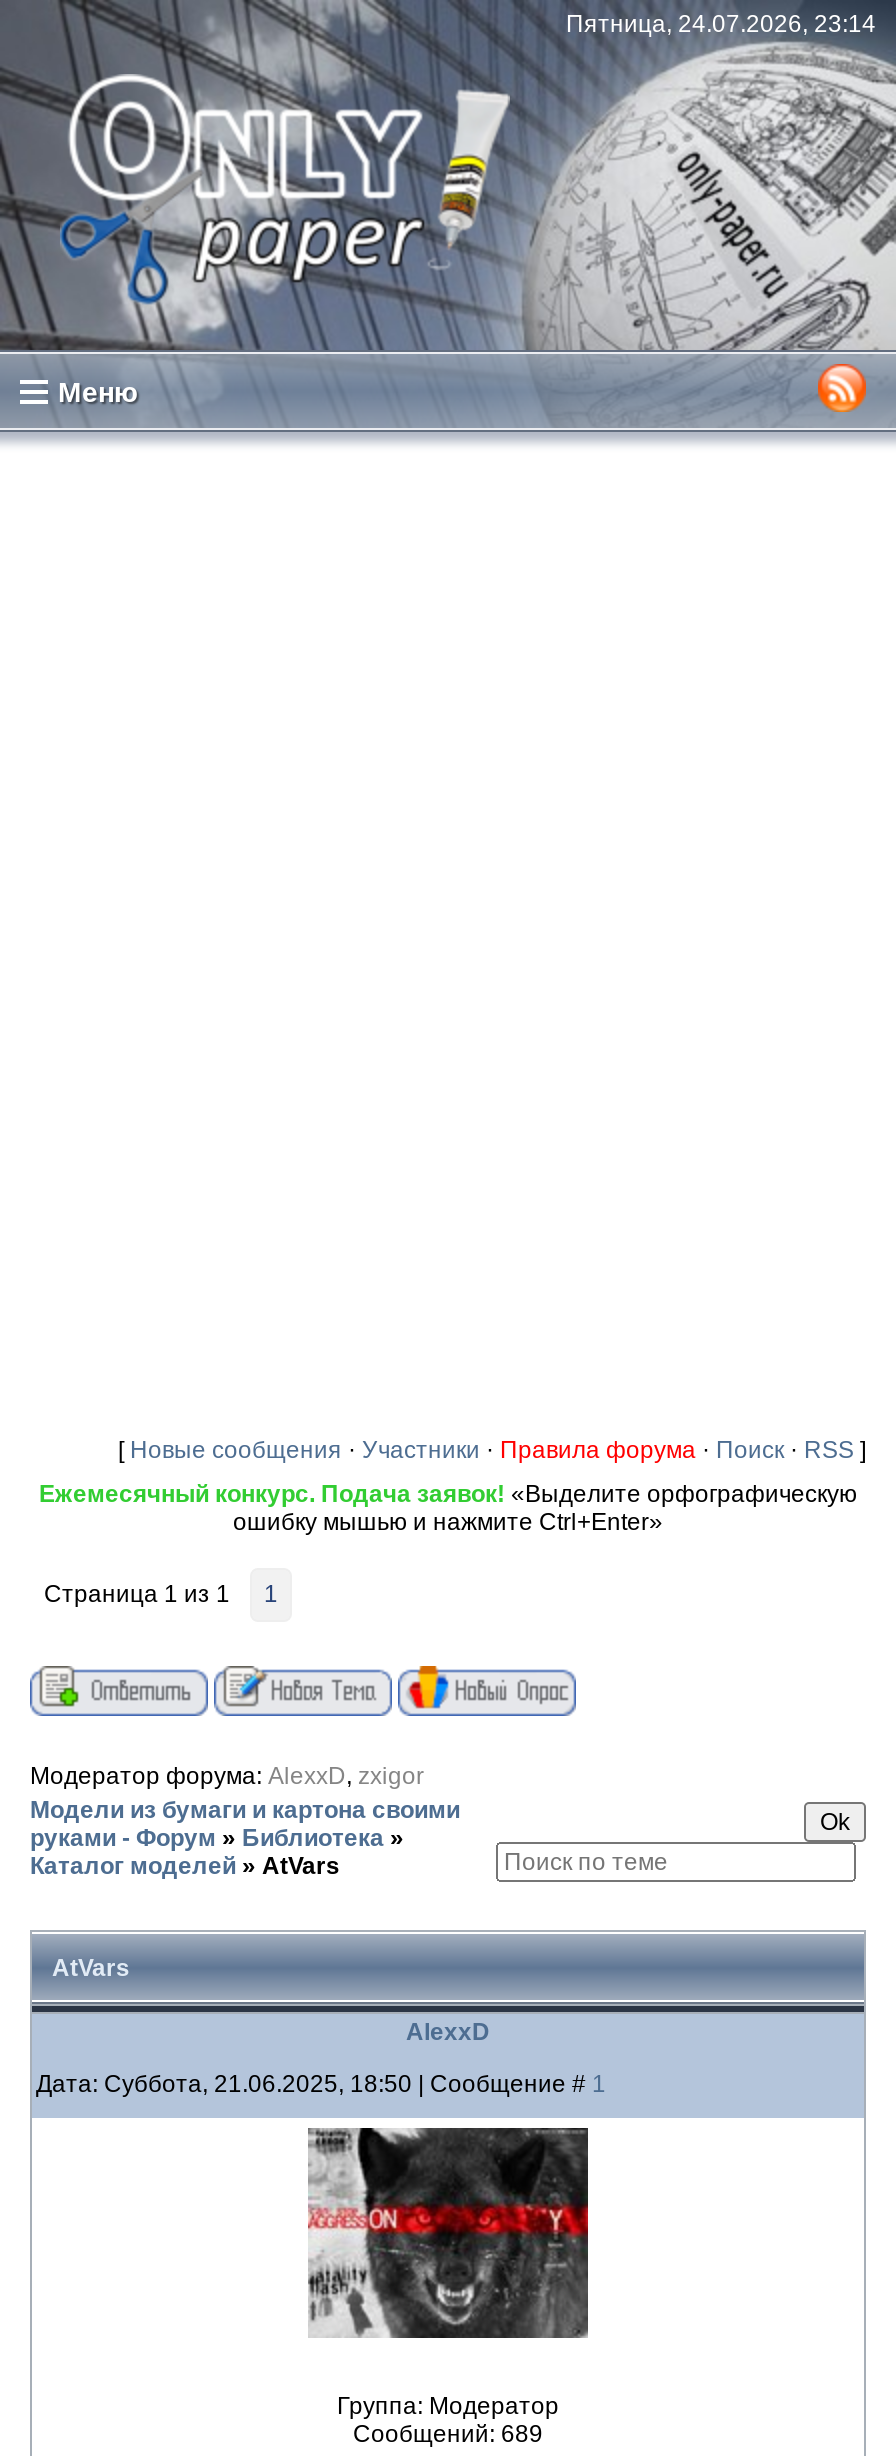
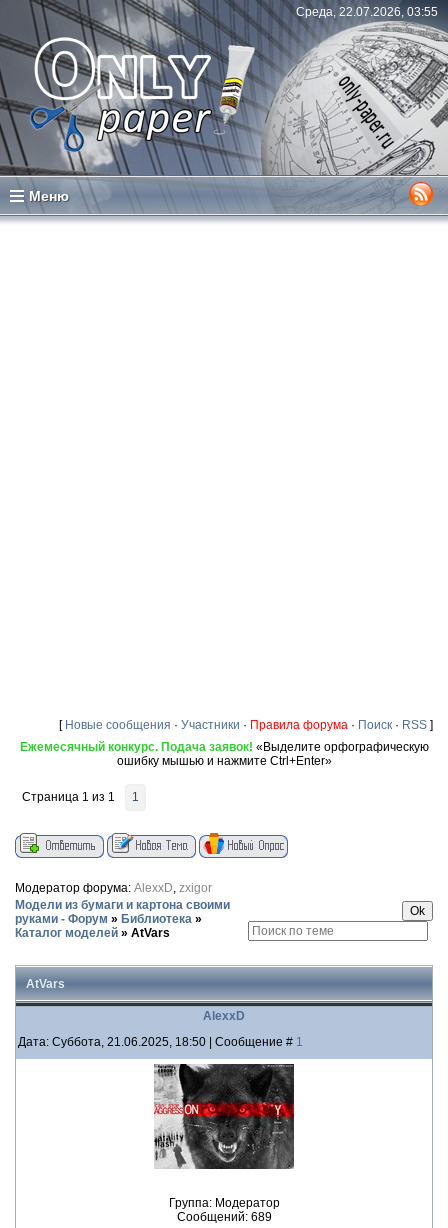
[566,10,876,38] Пятница, 24.07.2026, 23:14 -> [296,5,438,19] Среда, 22.07.2026, 03:55

